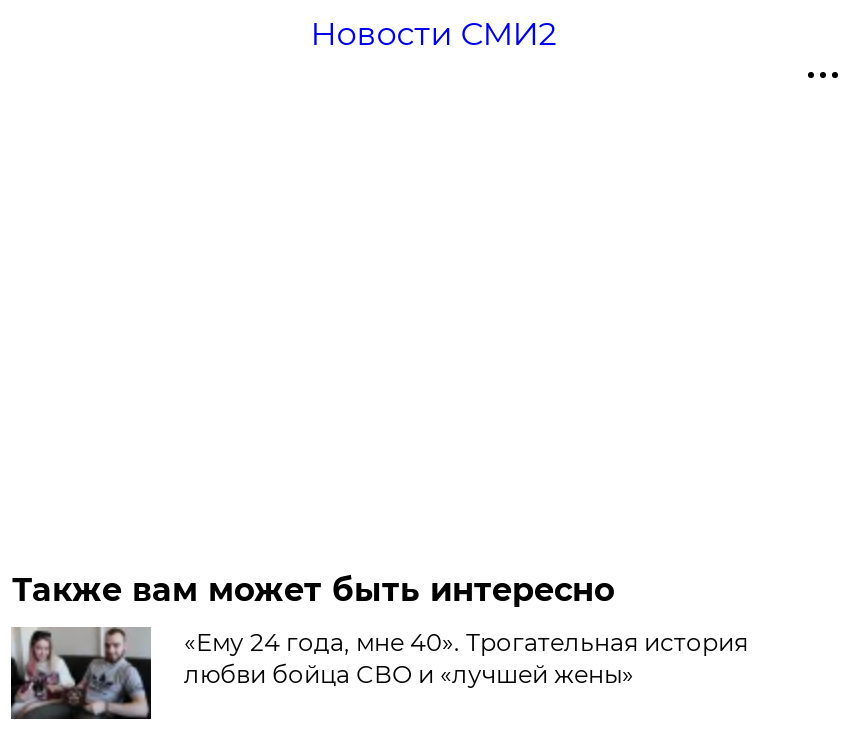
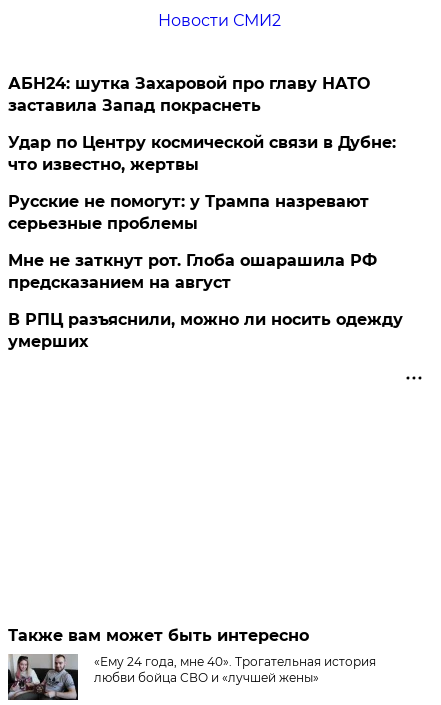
none -> [8,74,403,351] АБН24: шутка Захаровой про главу НАТО | заставила Запад покраснеть | Удар по Центру космической связи в Дубне: | что известно, жертвы | Русские не помогут: у Трампа назревают | серьезные проблемы | Мне не заткнут рот. Глоба ошарашила РФ | предсказанием на август | В РПЦ разъяснили, можно ли носить одежду | умерших

